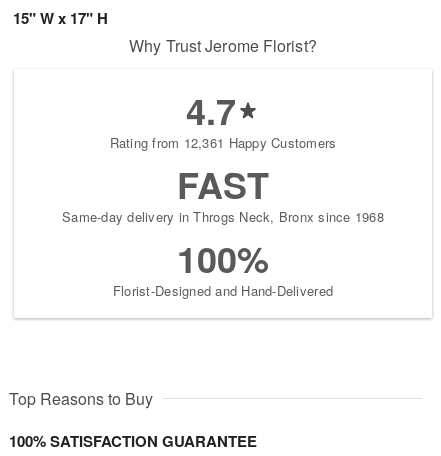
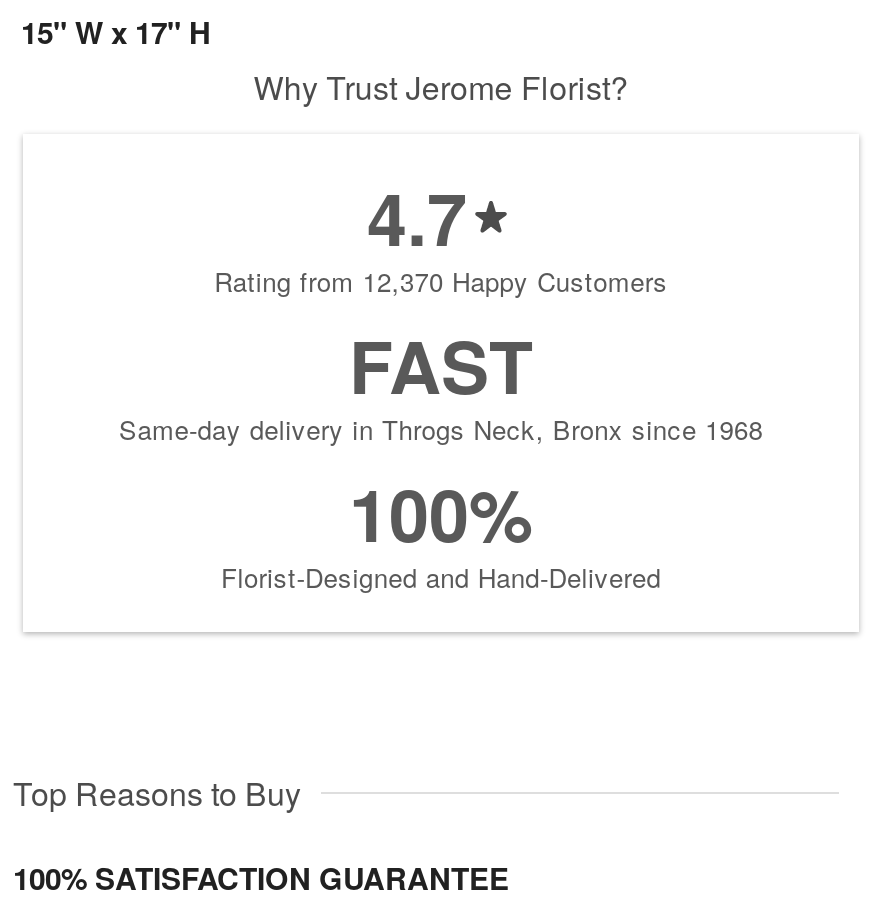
[110,132,336,151] Rating from 12,361 Happy Customers -> [214,261,668,299] Rating from 12,370 Happy Customers

